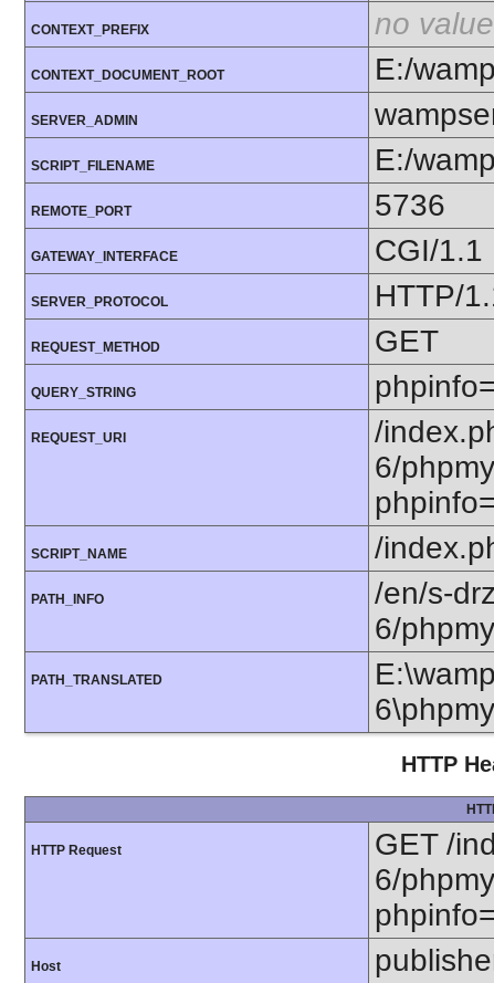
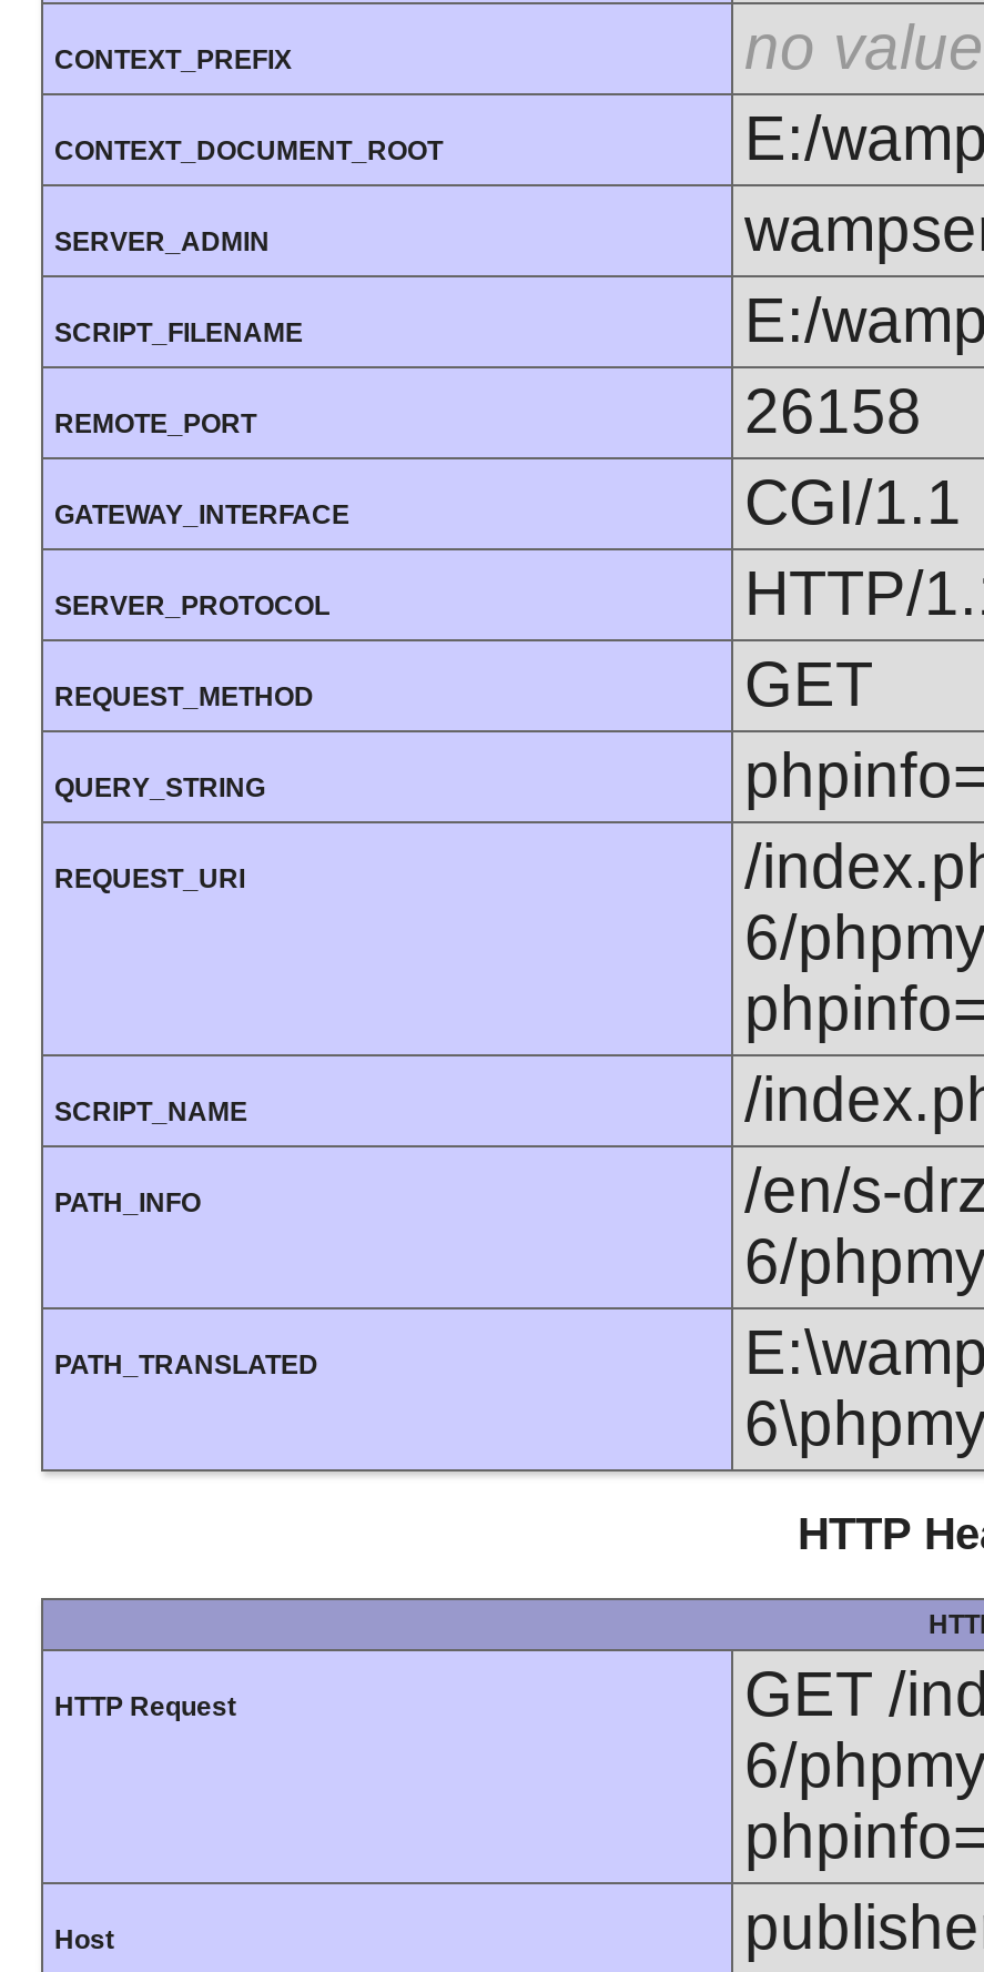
[375,189,445,223] 5736 -> [744,378,922,447] 26158

